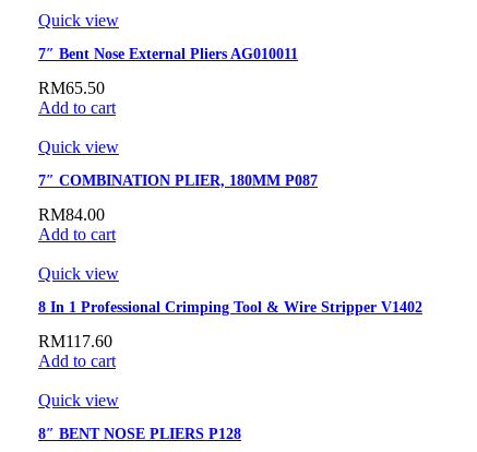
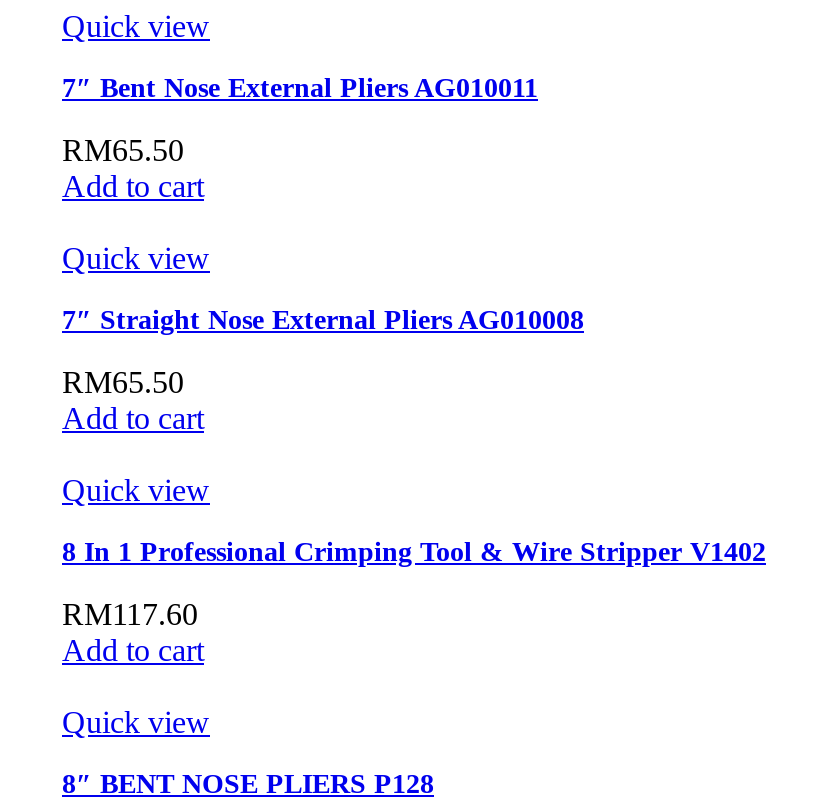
[38,173,318,189] 7″ COMBINATION PLIER, 180MM P087 -> [62,305,584,335] 7″ Straight Nose External Pliers AG010008
[38,205,105,224] RM84.00 -> [62,365,184,399] RM65.50

